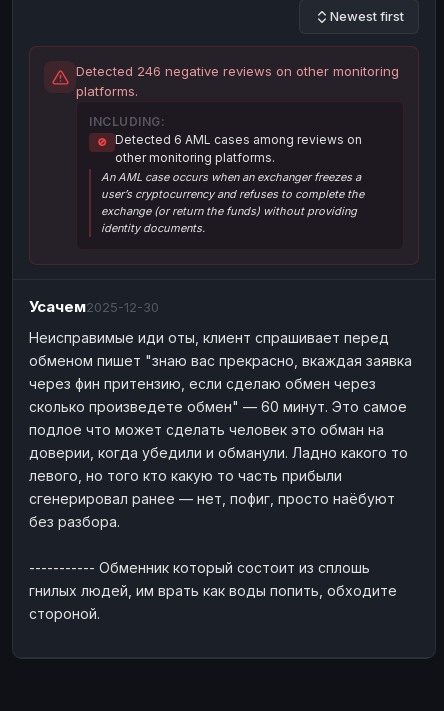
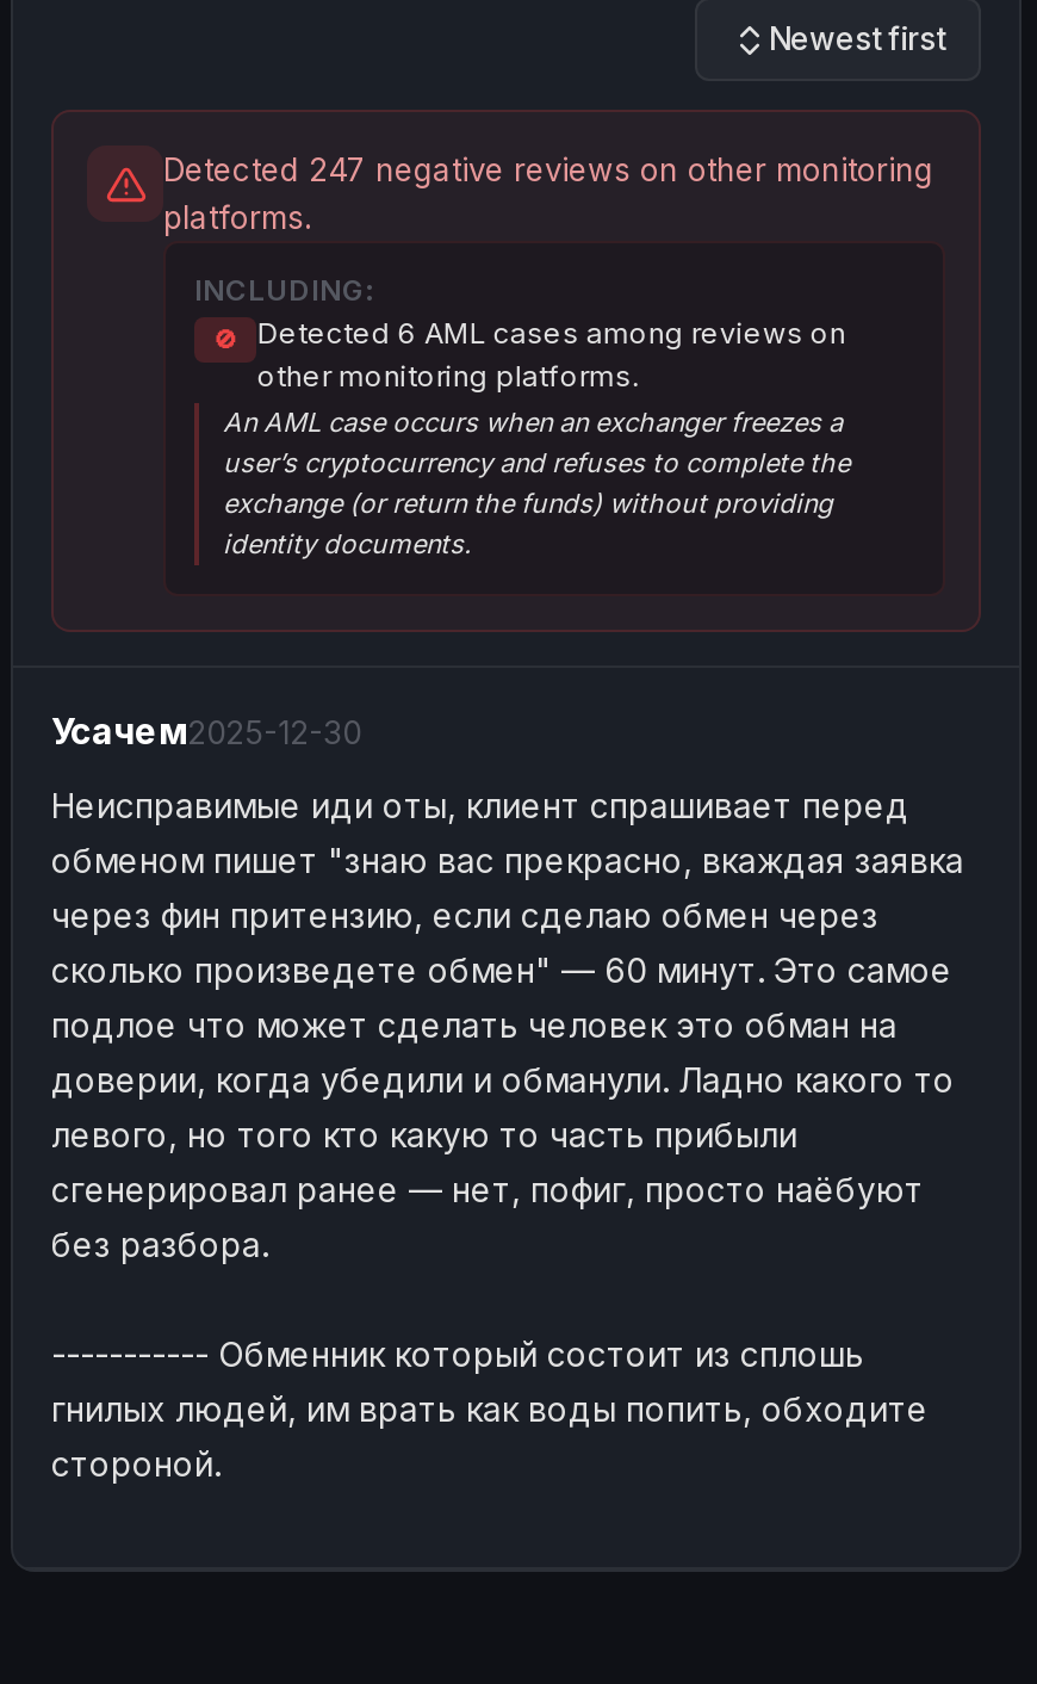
[76,63,399,79] Detected 246 negative reviews on other monitoring -> [163,150,933,188] Detected 247 negative reviews on other monitoring

